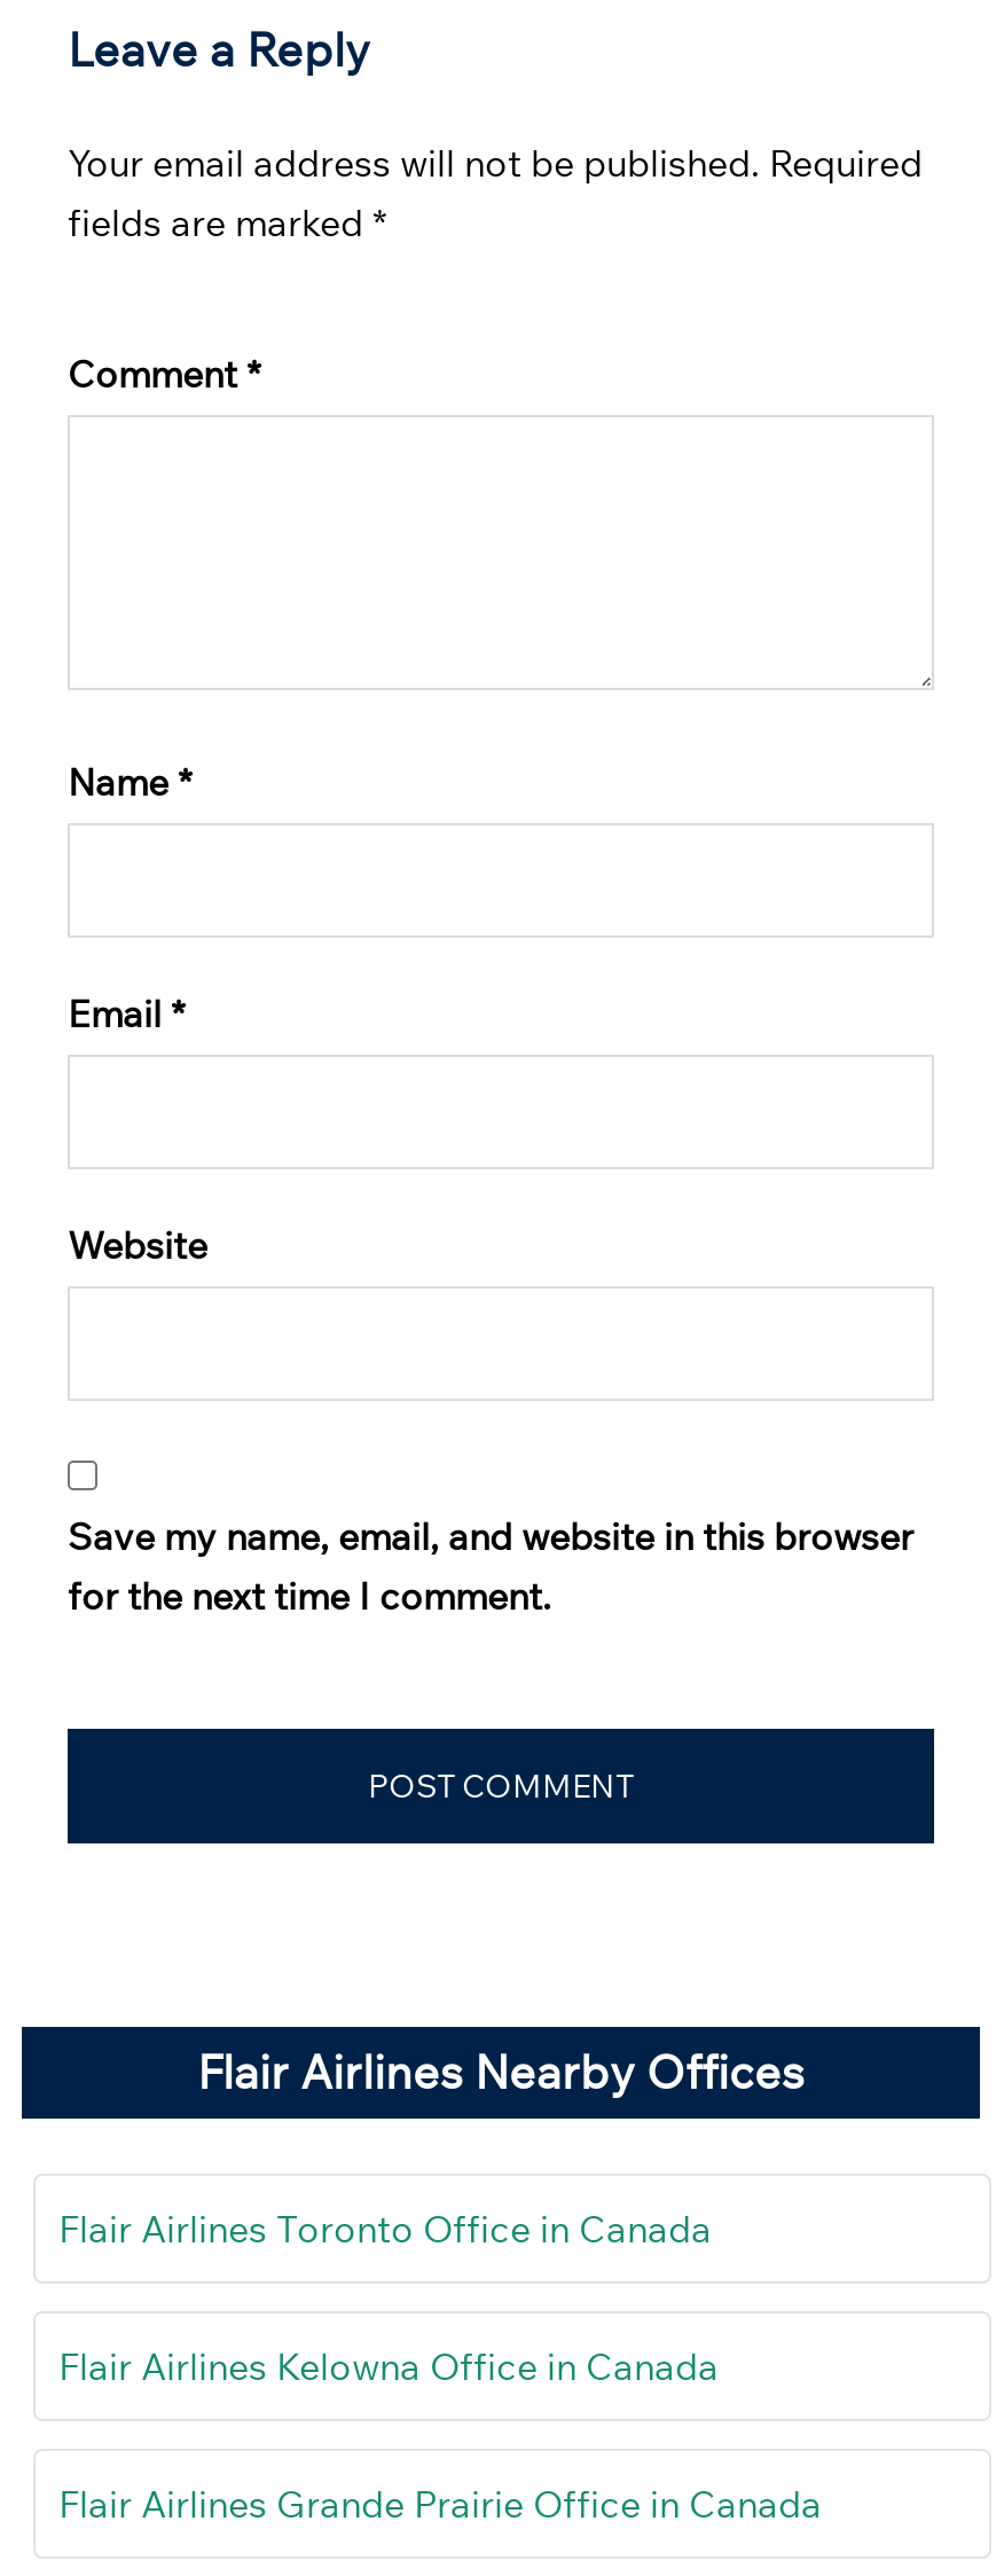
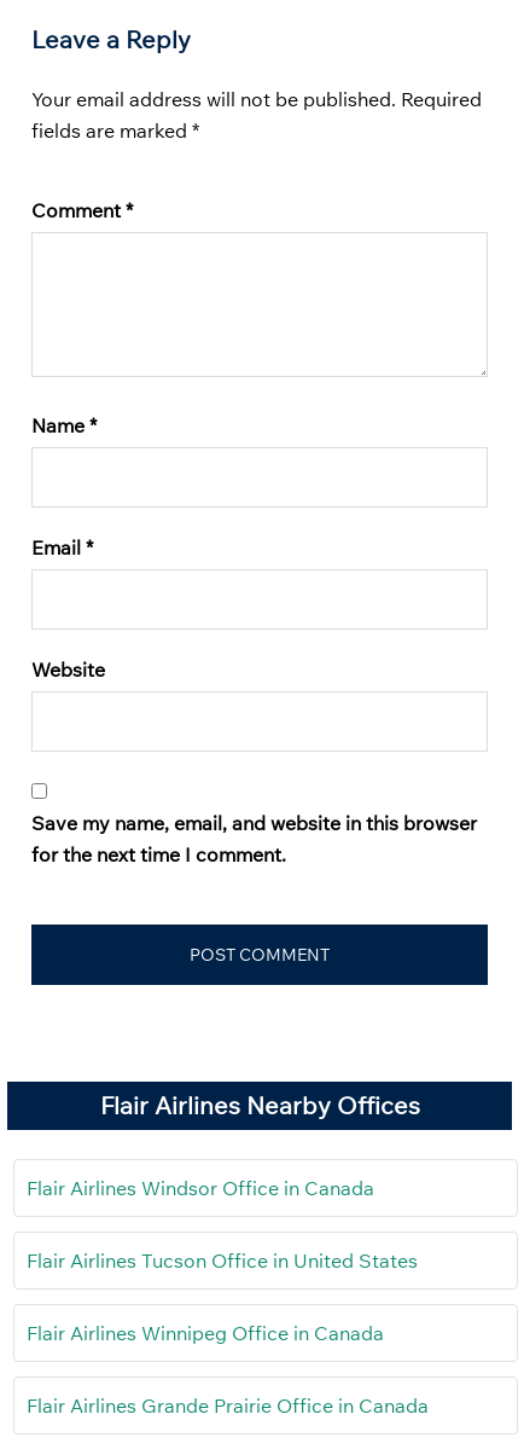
[58,2206,719,2390] Flair Airlines Toronto Office in Canada | Flair Airlines Kelowna Office in Canada -> [27,1176,418,1345] Flair Airlines Windsor Office in Canada | Flair Airlines Tucson Office in United States | Flair Airlines Winnipeg Office in Canada

